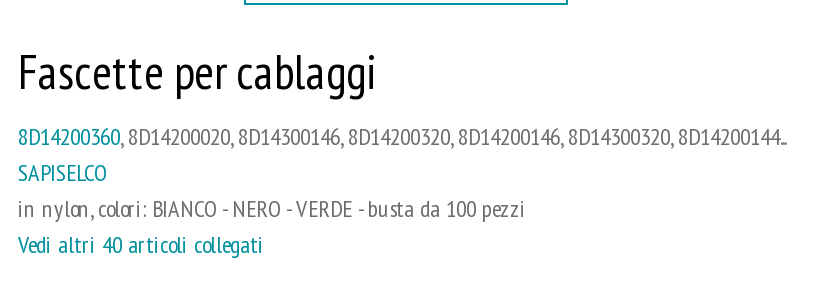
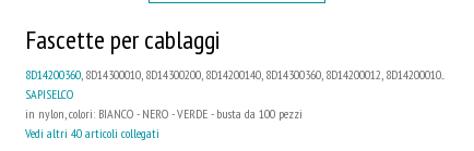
[18,121,786,151] 8D14200360, 8D14200020, 8D14300146, 8D14200320, 8D14200146, 8D14300320, 8D14200144... -> [25,66,445,83] 8D14200360, 8D14300010, 8D14300200, 8D14200140, 8D14300360, 8D14200012, 8D14200010...

